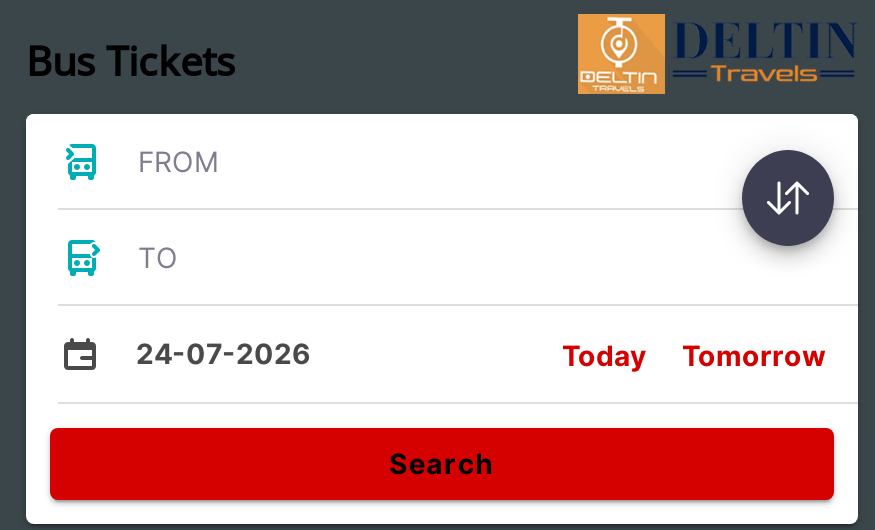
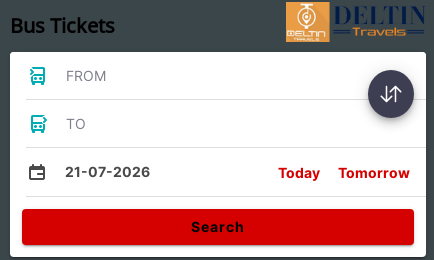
[136,336,310,370] 24-07-2026 -> [65,163,150,180] 21-07-2026

